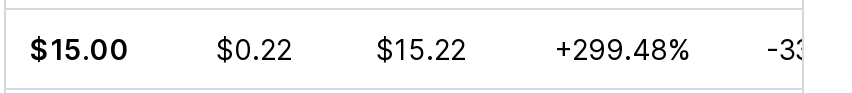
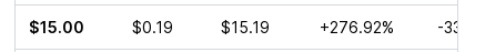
[216,32,292,66] $0.22 -> [132,18,173,37] $0.19
[376,32,466,66] $15.22 -> [221,18,270,37] $15.19
[554,32,690,66] +299.48% -> [320,18,394,37] +276.92%

